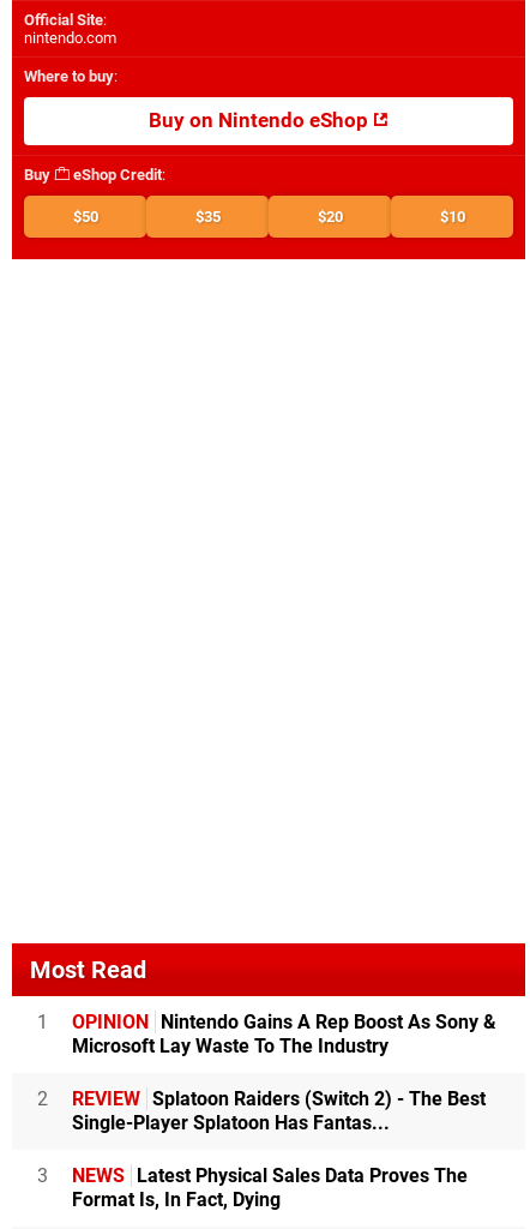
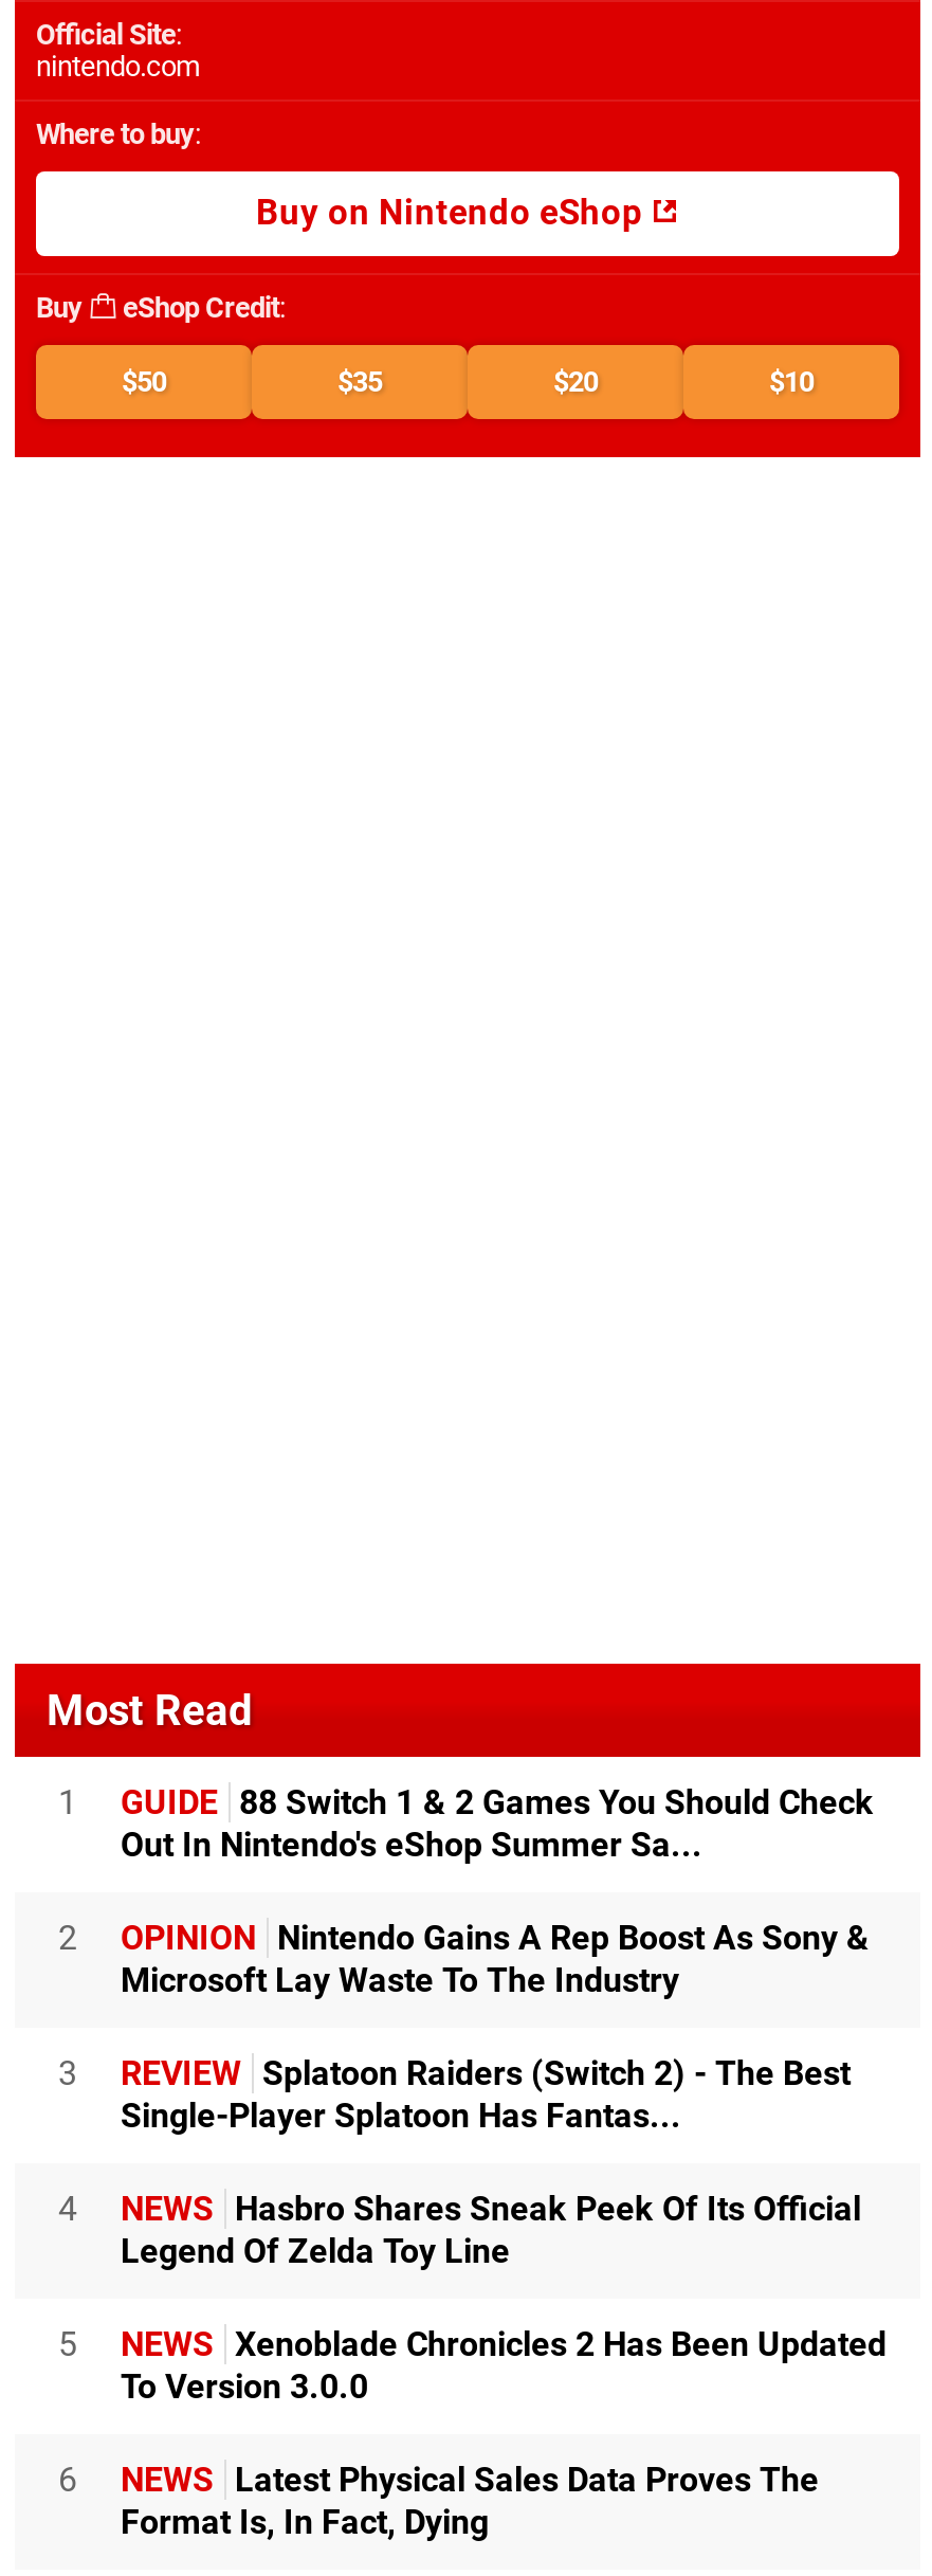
none -> [58,1782,874,1958] GUIDE 88 Switch 1 & 2 Games You Should Check | Out In Nintendo's eShop Summer Sa... | 2
[37,1087,486,1110] 2 REVIEW Splatoon Raiders (Switch 2) - The Best -> [58,2053,851,2094] 3 REVIEW Splatoon Raiders (Switch 2) - The Best
[37,1164,47,1187] 3 -> [58,2189,887,2500] 4 | NEWS Hasbro Shares Sneak Peek Of Its Official | Legend Of Zelda Toy Line | 5 | NEWS Xenoblade Chronicles 2 Has Been Updated | To Version 3.0.0 | 6

